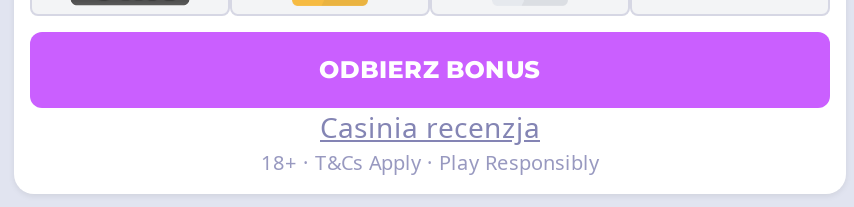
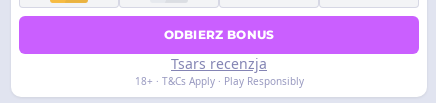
[320,108,540,146] Casinia recenzja -> [171,54,267,73] Tsars recenzja

